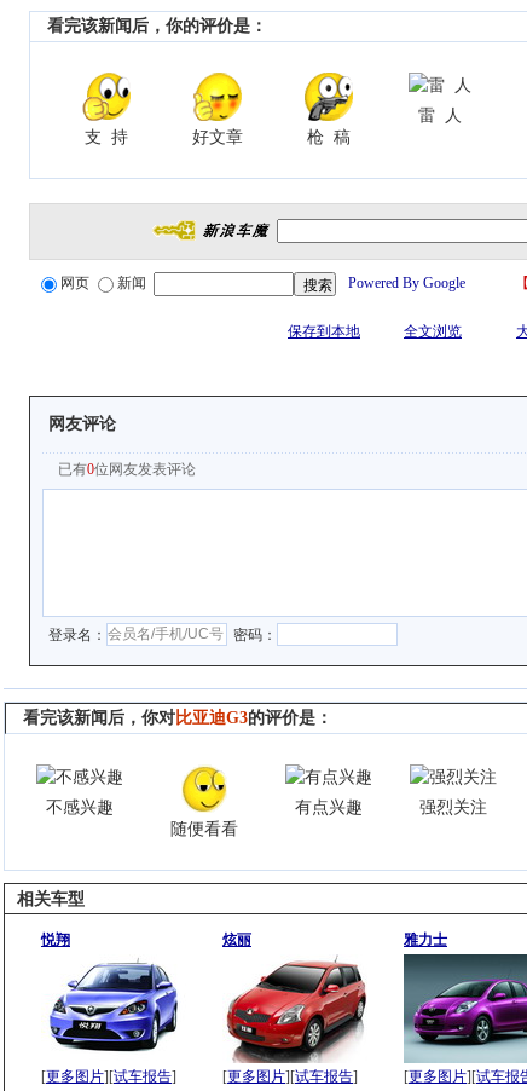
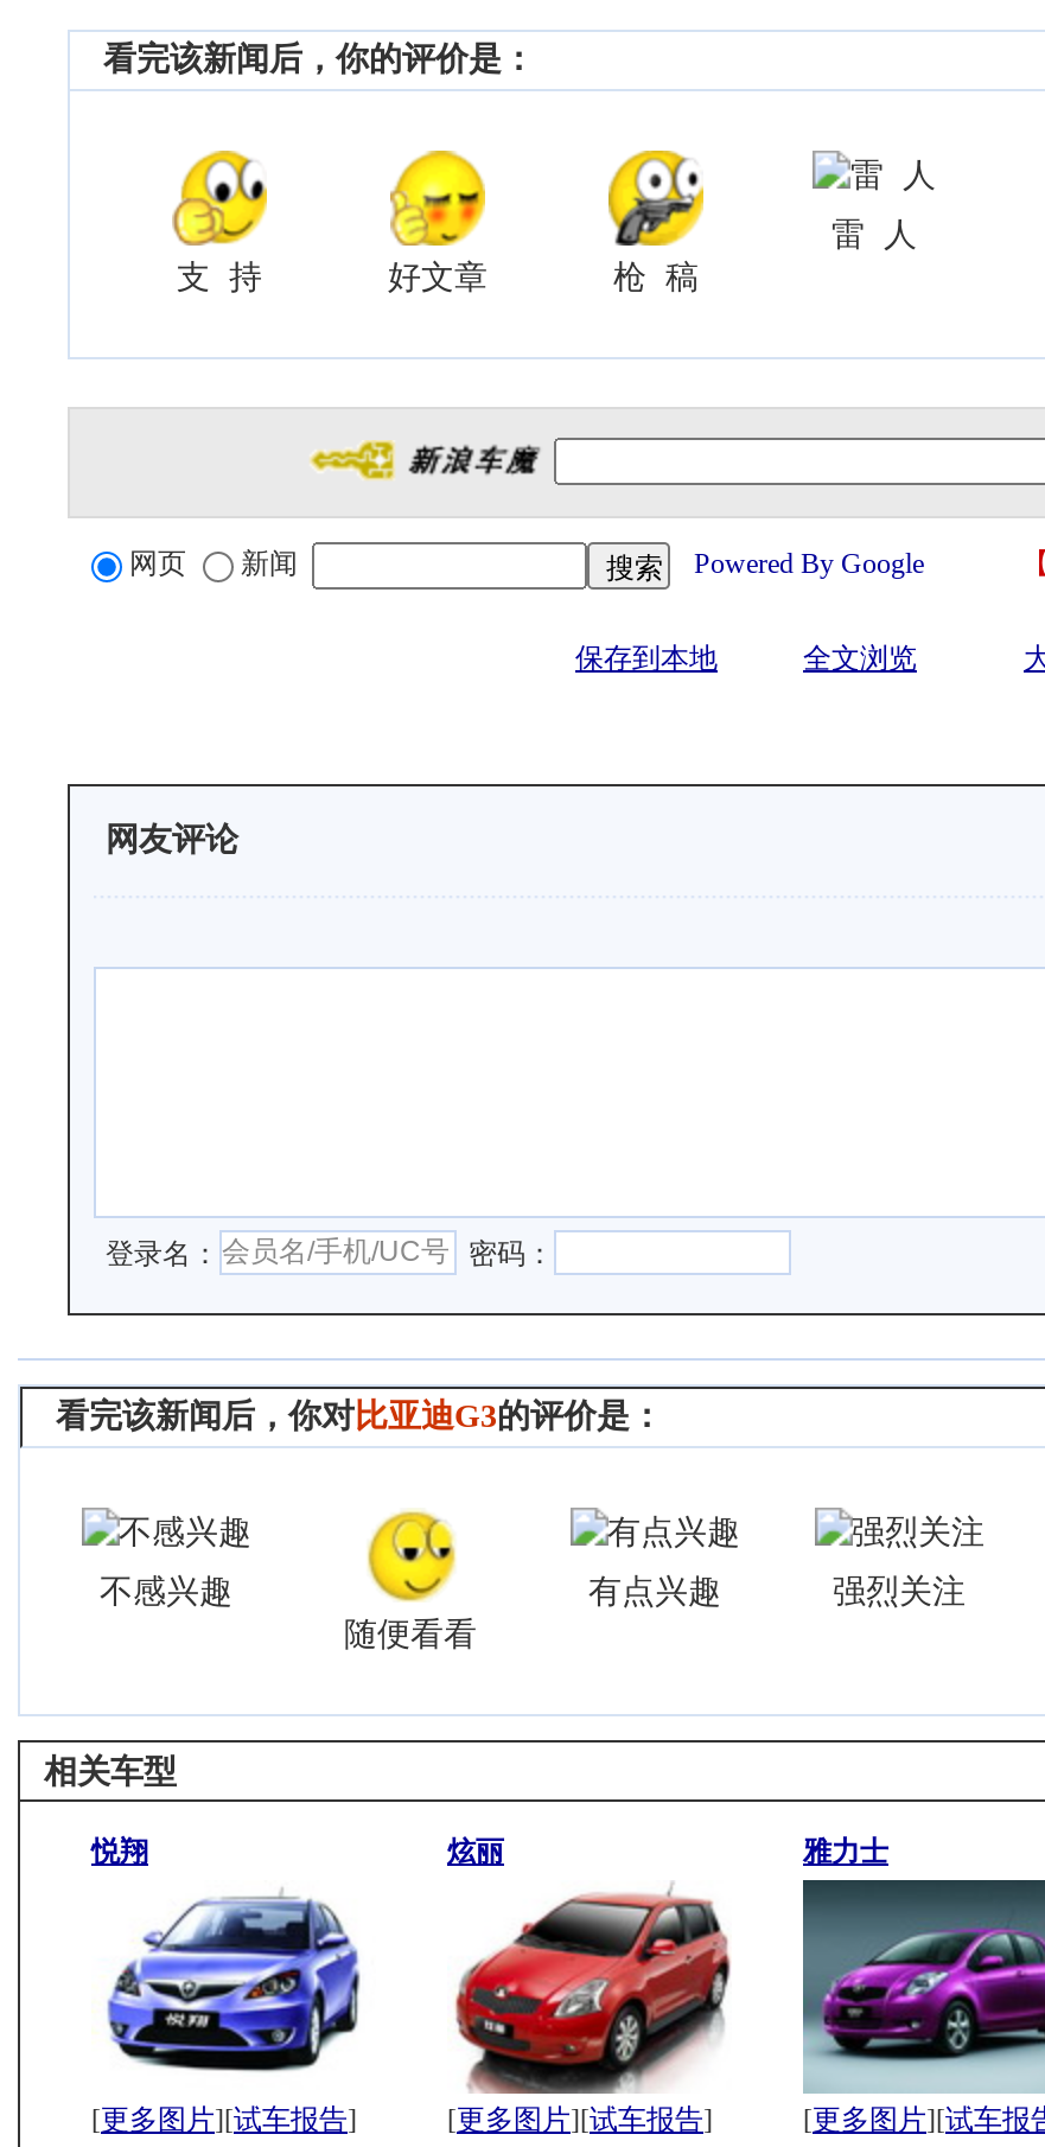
[58,461,196,478] 已有0位网友发表评论 -> none

